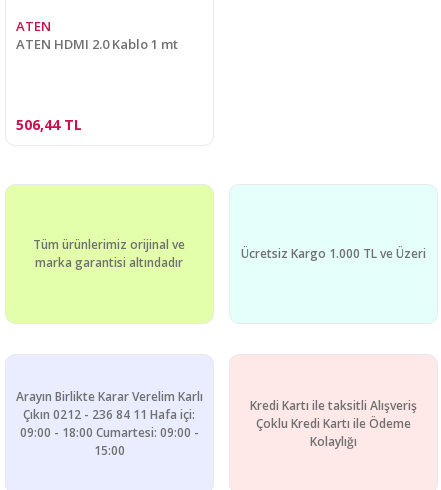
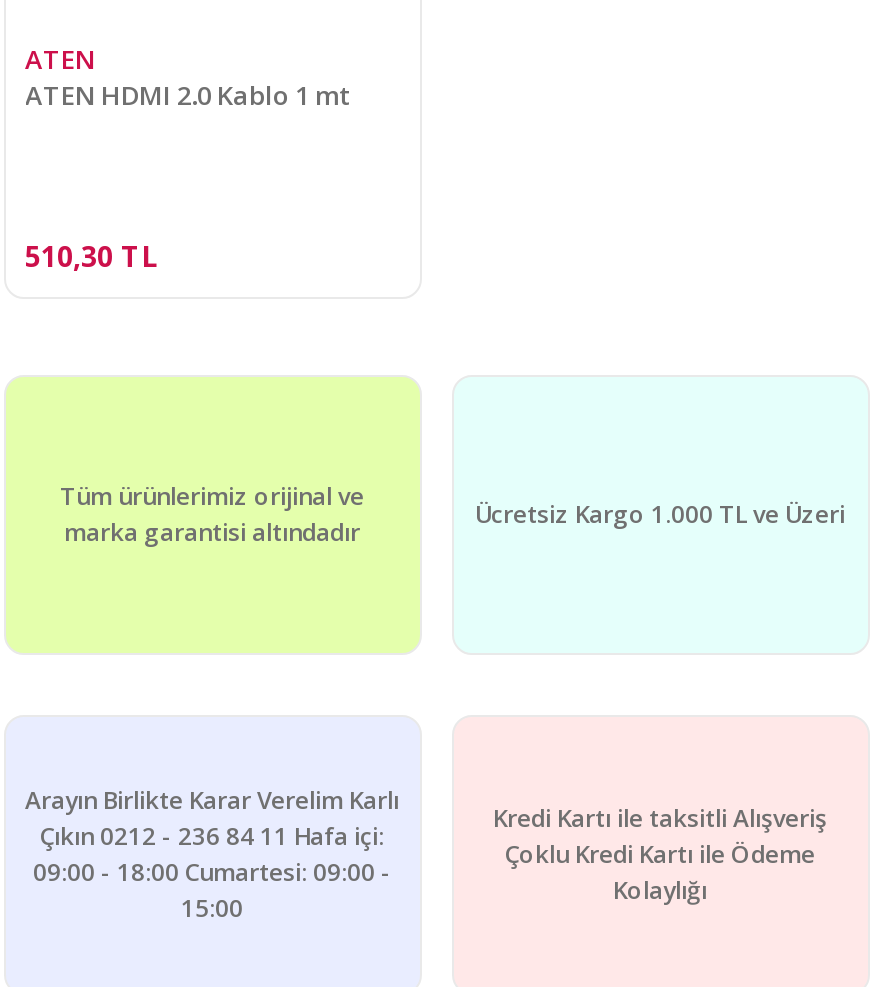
[15,115,81,134] 506,44 TL -> [25,237,157,275] 510,30 TL

